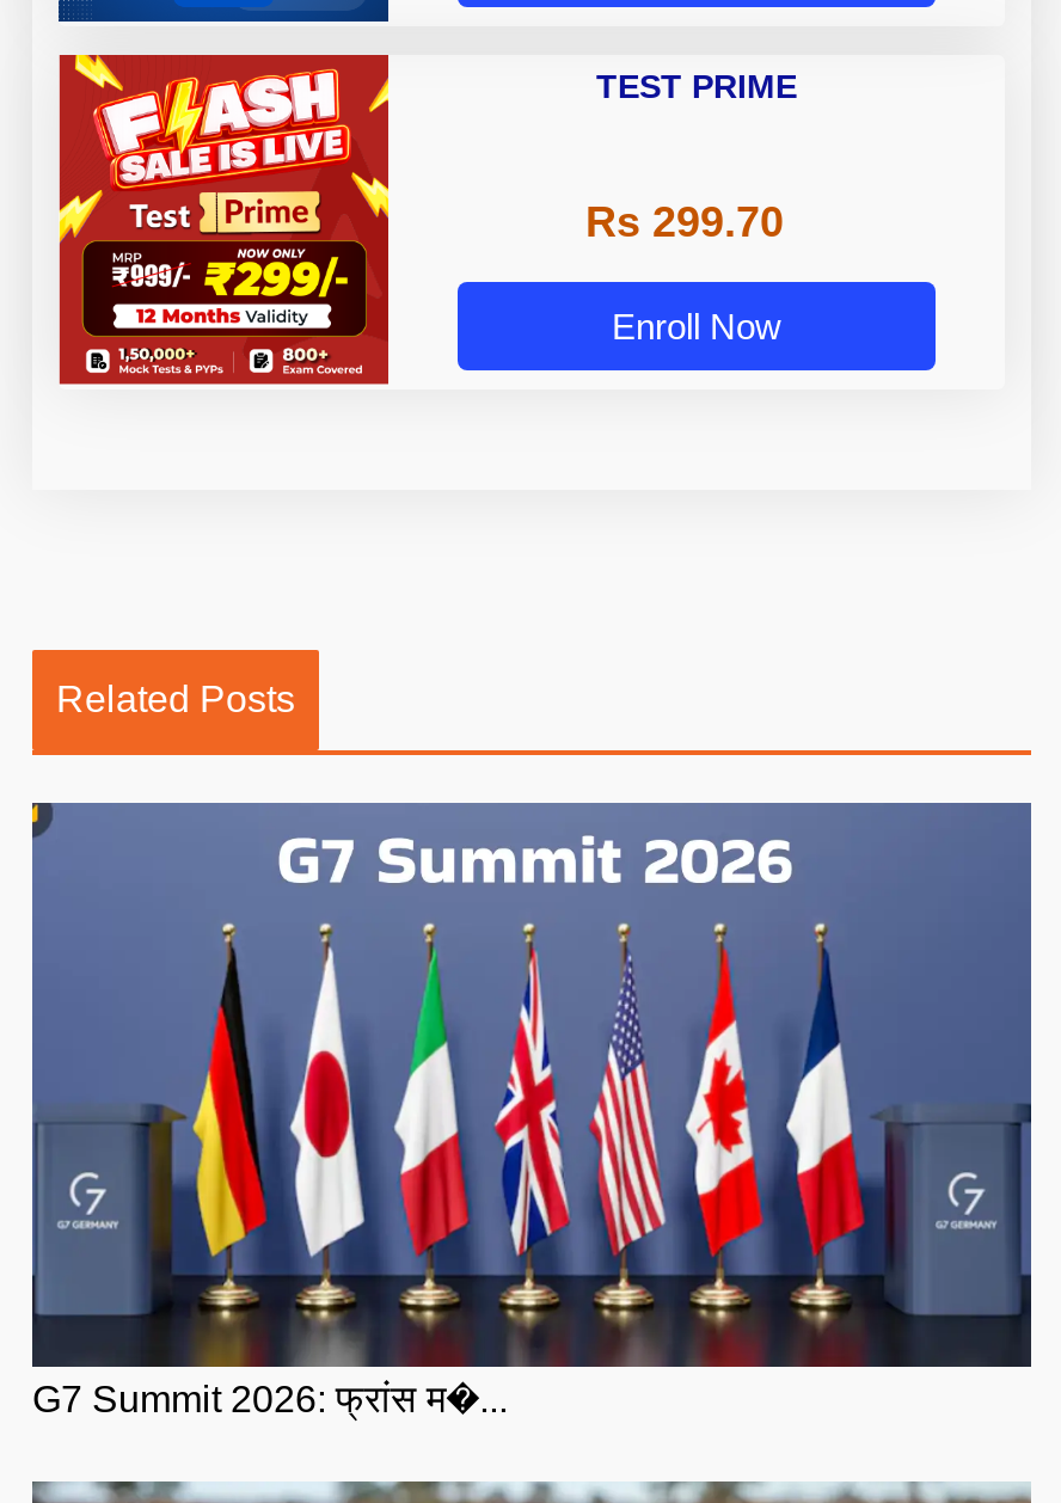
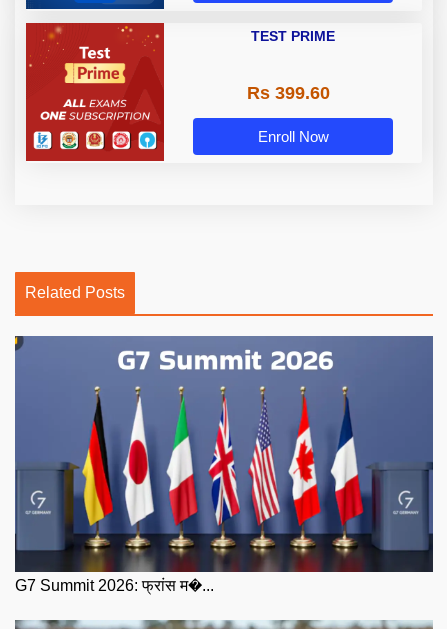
[56,53,391,378] [image] -> [25,22,165,156] [image]
[585,199,784,247] Rs 299.70 -> [246,83,329,103] Rs 399.60

